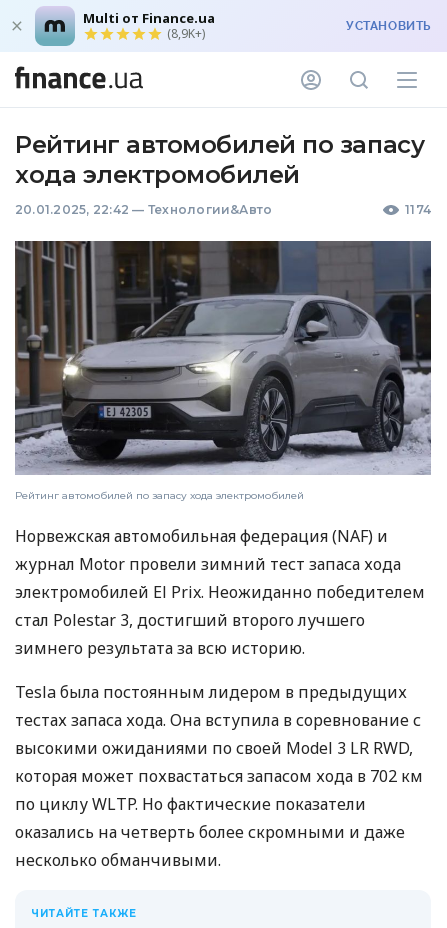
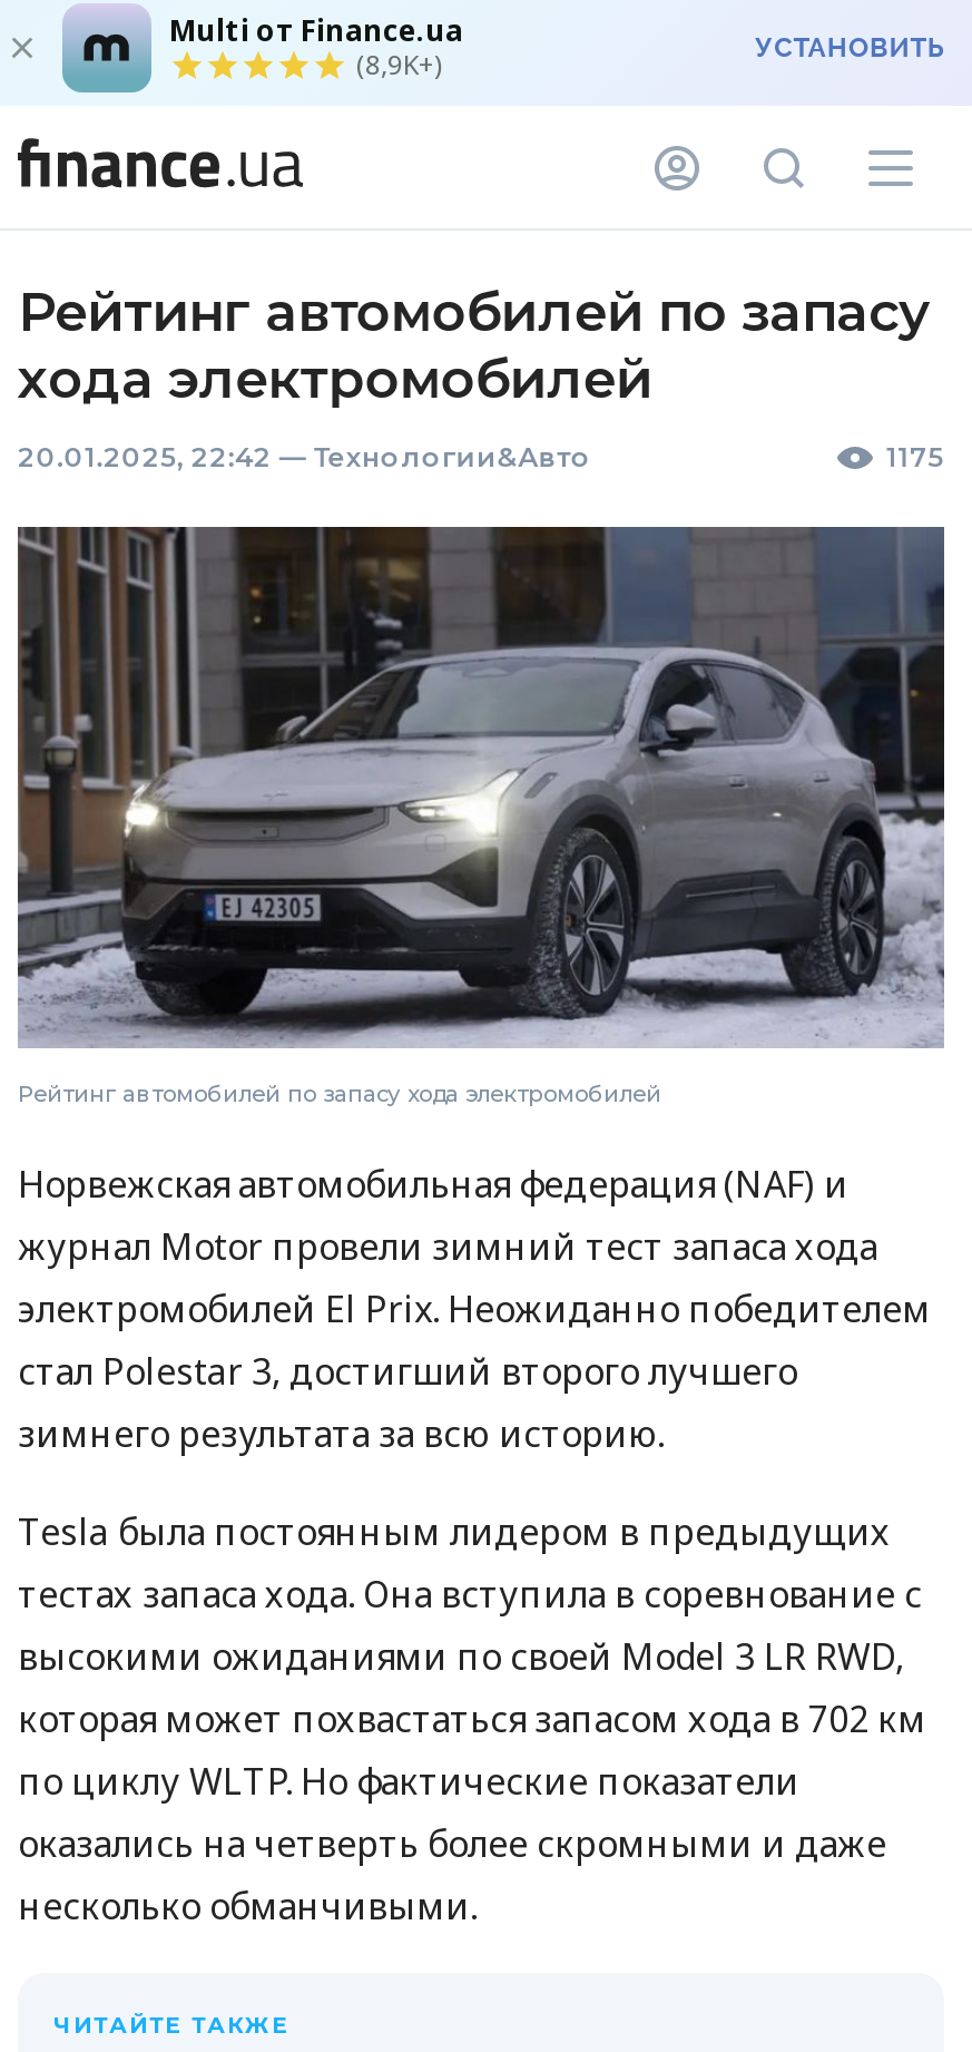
[405,202,431,217] 1174 -> [886,440,944,473] 1175

